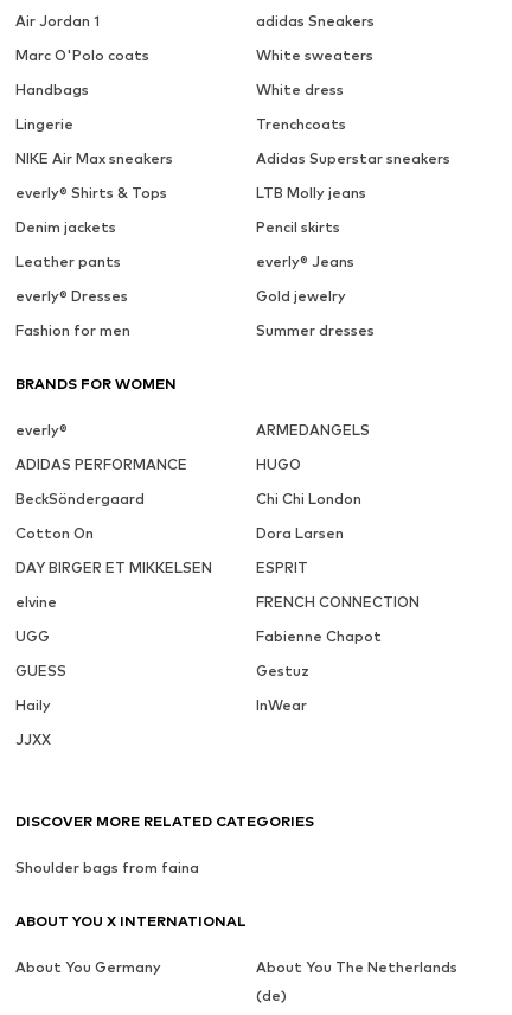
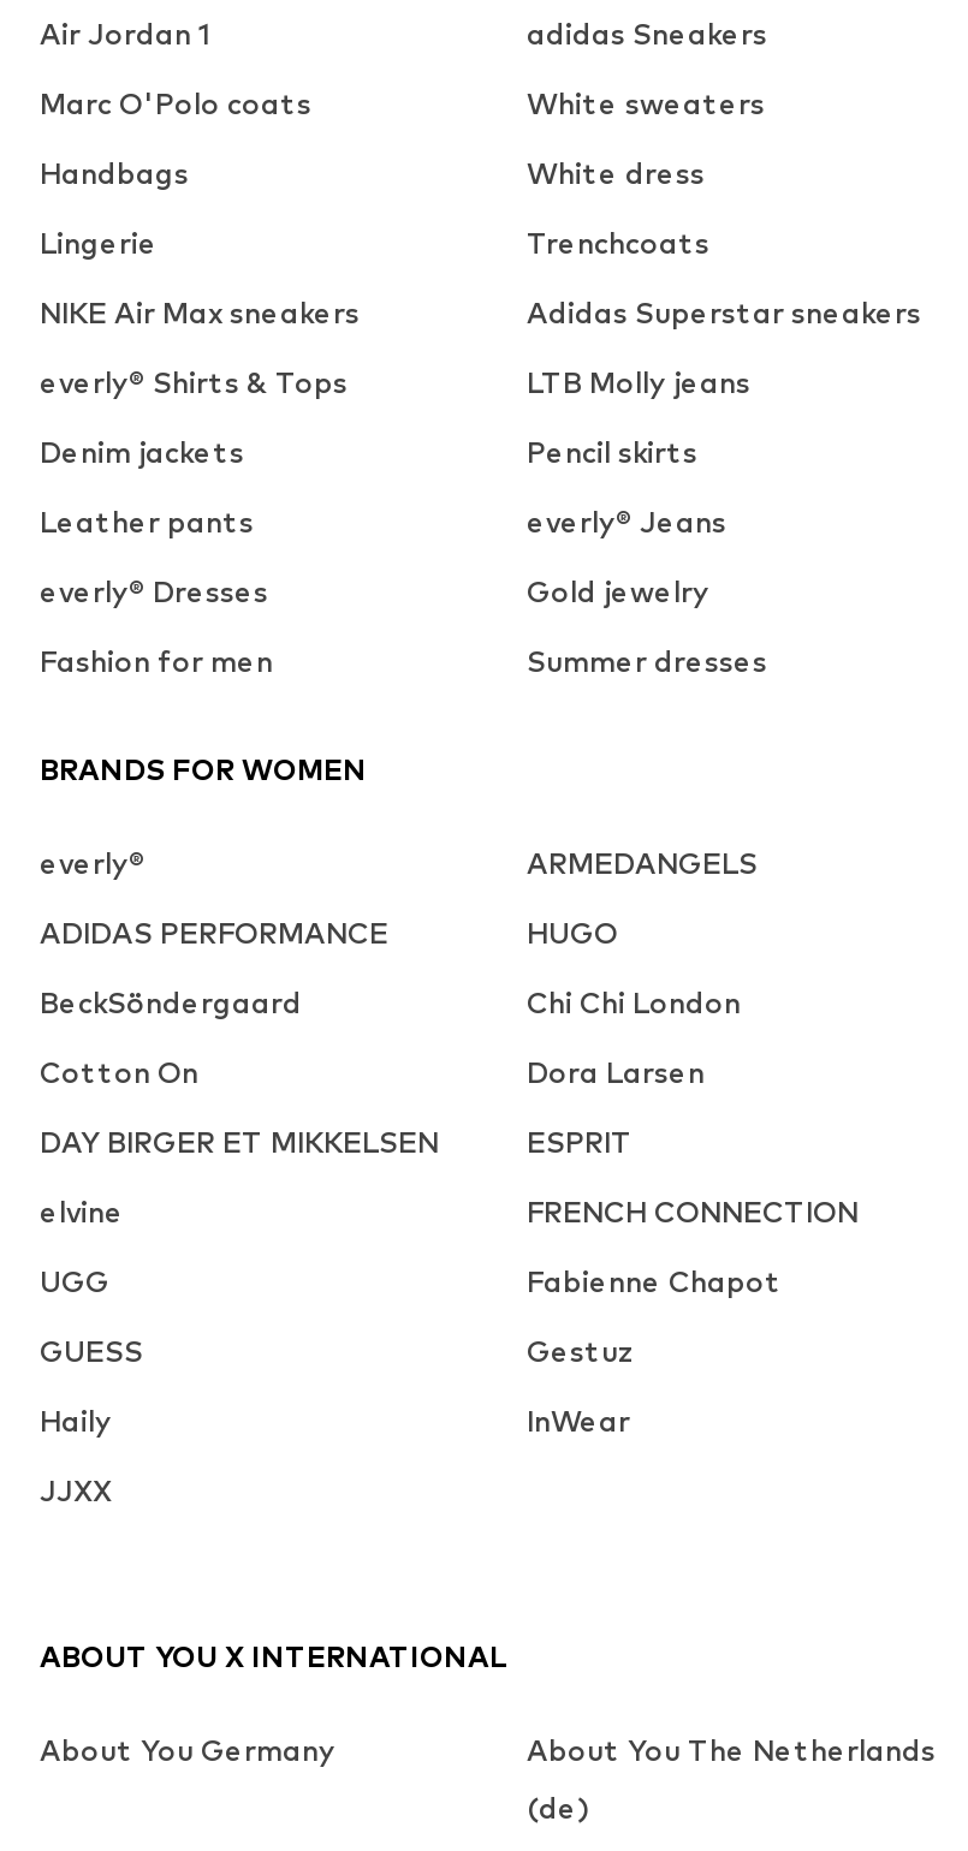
[15,812,314,876] DISCOVER MORE RELATED CATEGORIES | Shoulder bags from faina -> none

